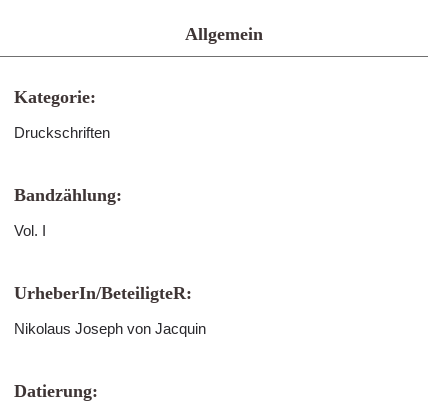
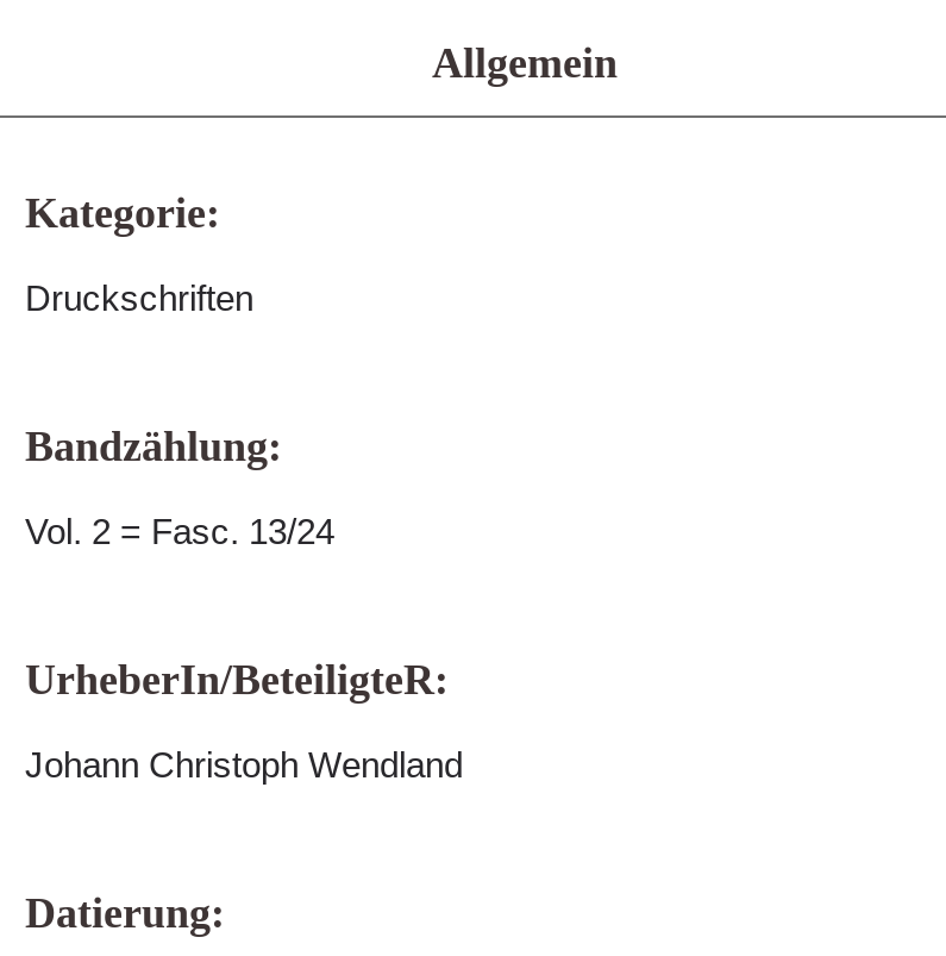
[14,222,46,239] Vol. I -> [25,511,334,551] Vol. 2 = Fasc. 13/24
[14,320,206,337] Nikolaus Joseph von Jacquin -> [25,744,463,785] Johann Christoph Wendland

